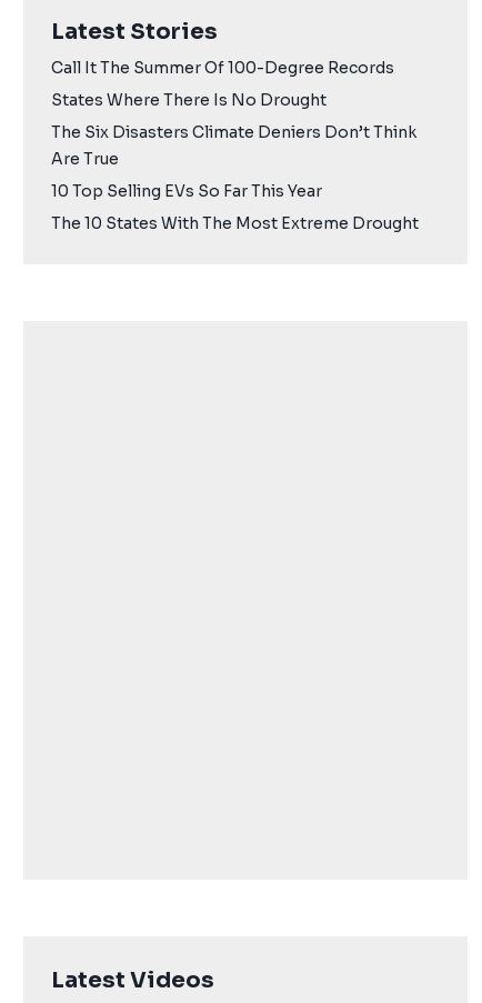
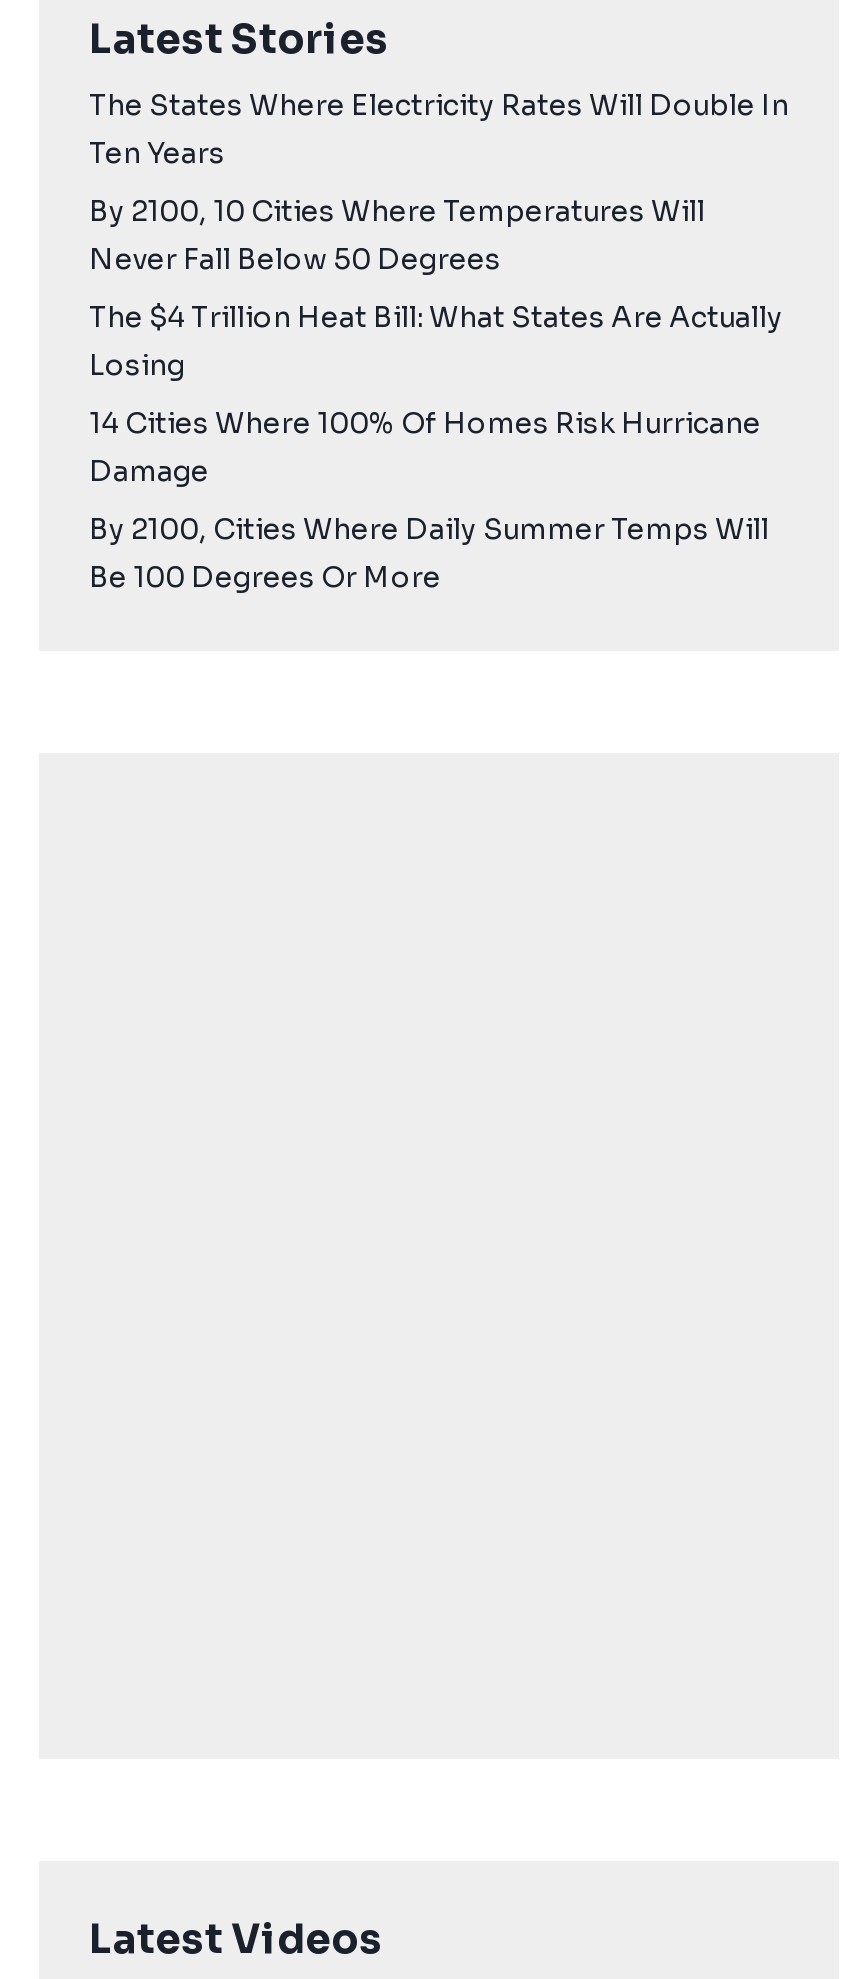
[51,57,394,77] Call It The Summer Of 100-Degree Records -> [89,86,789,170] The States Where Electricity Rates Will Double In | Ten Years
[51,90,327,110] States Where There Is No Drought -> [89,192,705,276] By 2100, 10 Cities Where Temperatures Will | Never Fall Below 50 Degrees
[51,122,416,168] The Six Disasters Climate Deniers Don’t Think | Are True -> [89,298,783,382] The $4 Trillion Heat Bill: What States Are Actually | Losing
[51,181,322,201] 10 Top Selling EVs So Far This Year -> [89,404,761,488] 14 Cities Where 100% Of Homes Risk Hurricane | Damage
[51,213,419,233] The 10 States With The Most Extreme Drought -> [89,510,769,594] By 2100, Cities Where Daily Summer Temps Will | Be 100 Degrees Or More

